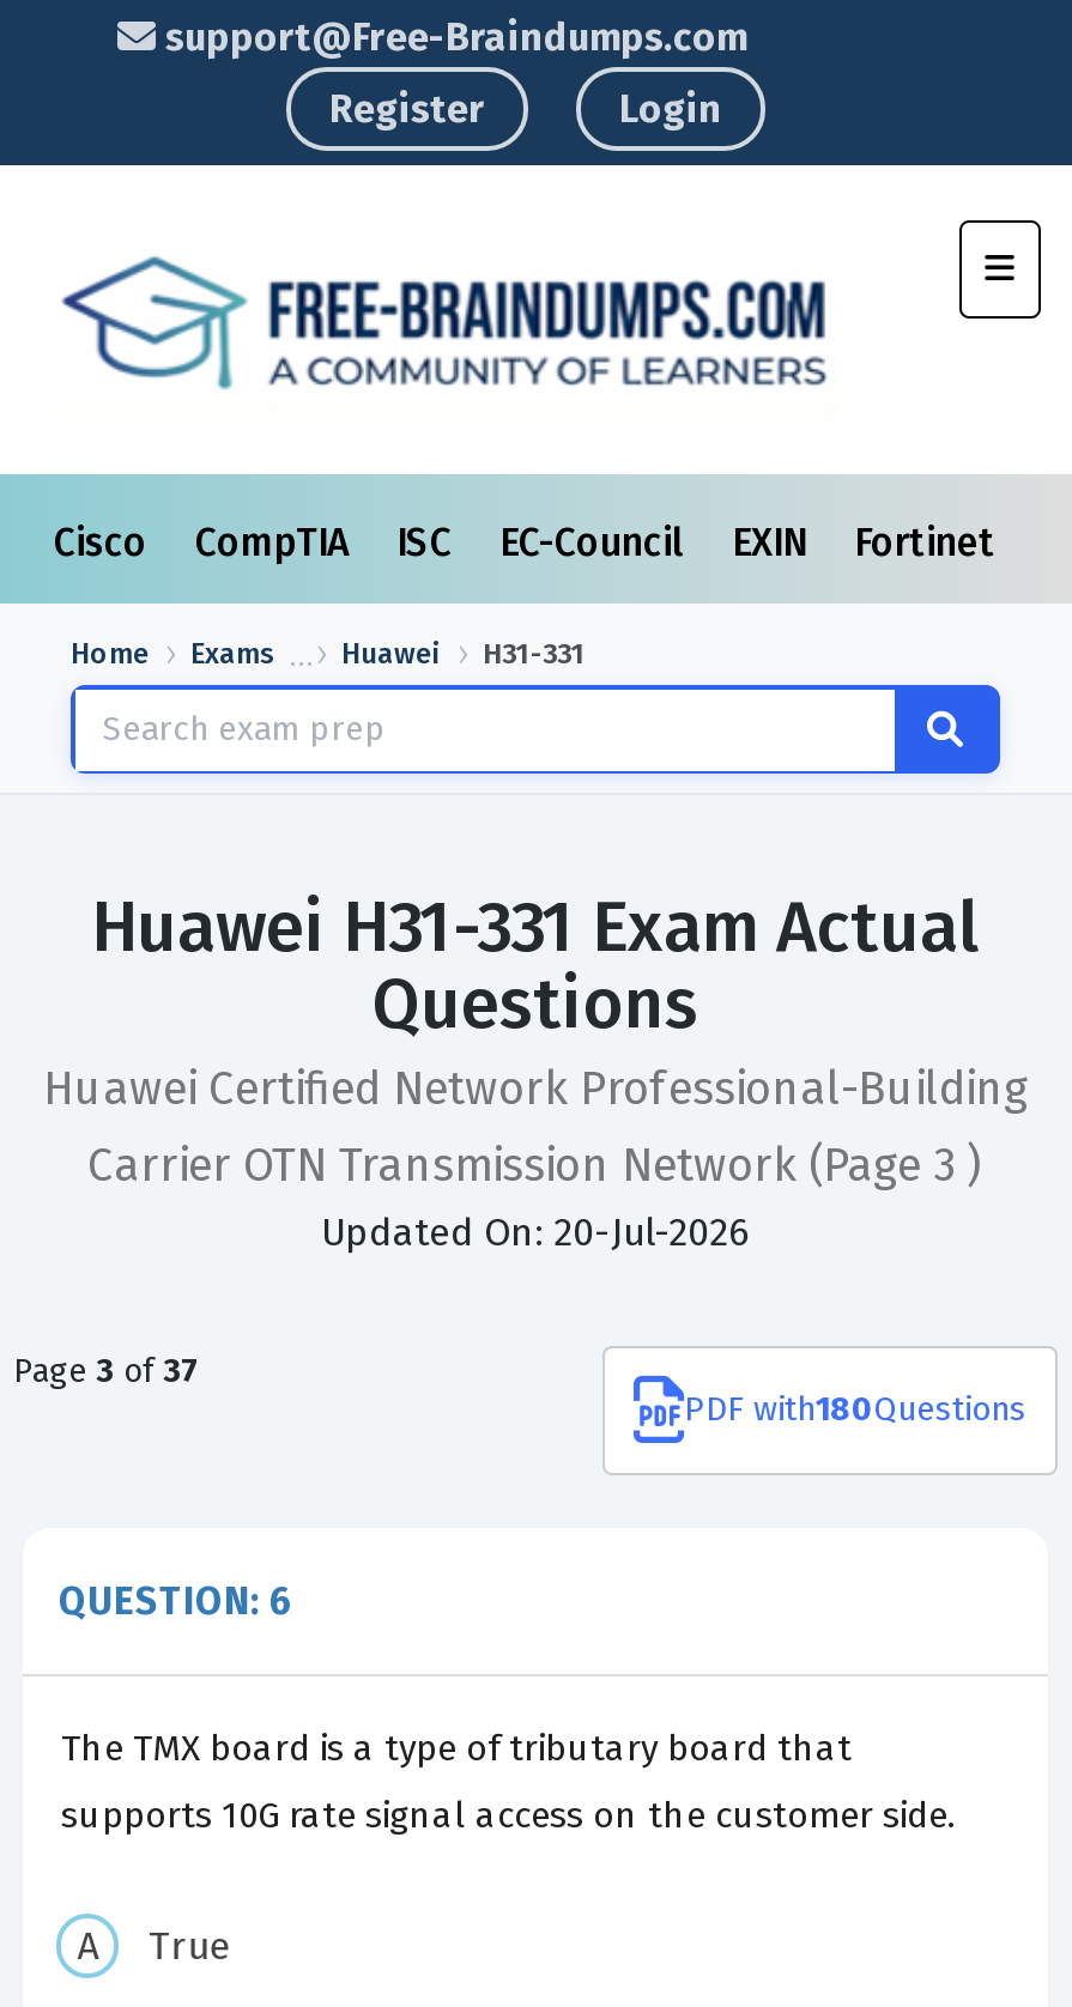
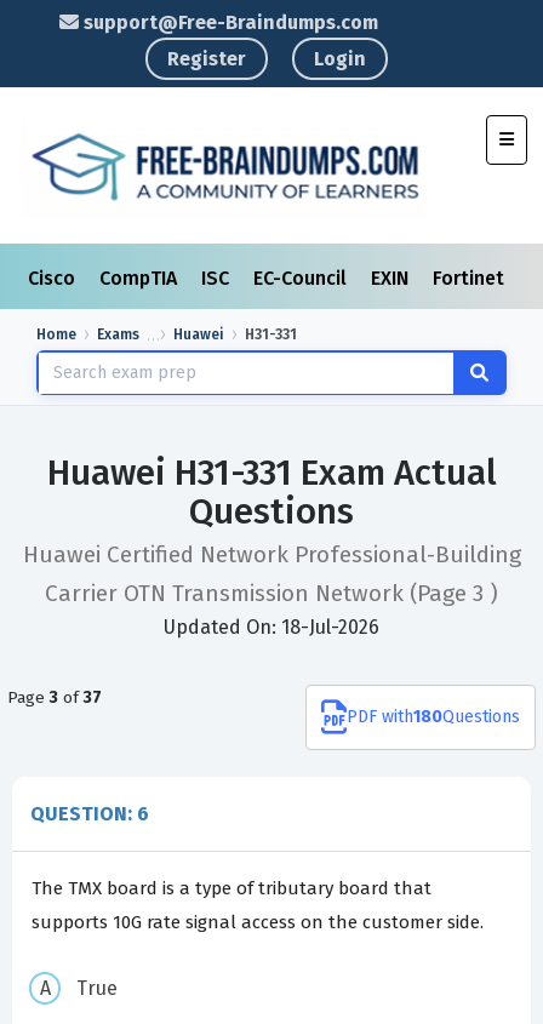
[321,1210,750,1255] Updated On: 20-Jul-2026 -> [164,616,379,639] Updated On: 18-Jul-2026

